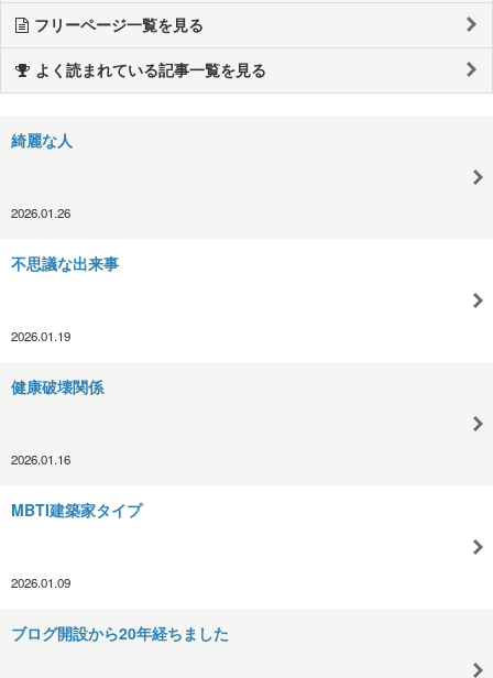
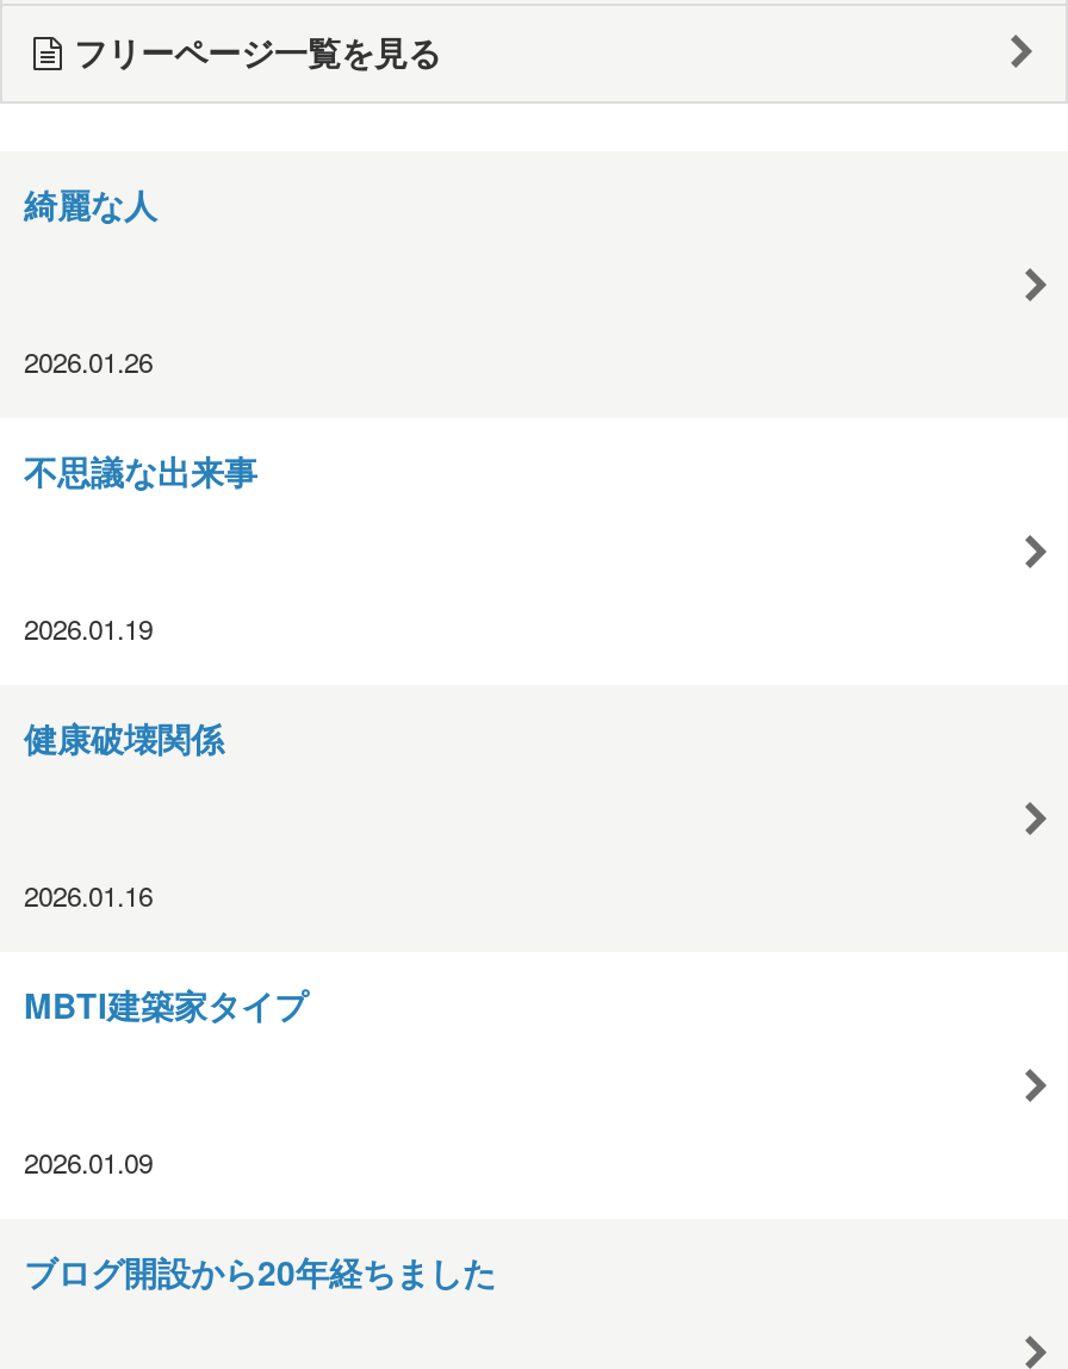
[35,58,266,80] よく読まれている記事一覧を見る -> none

